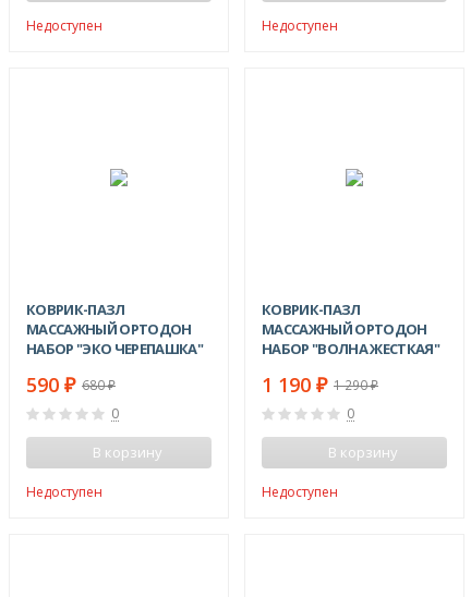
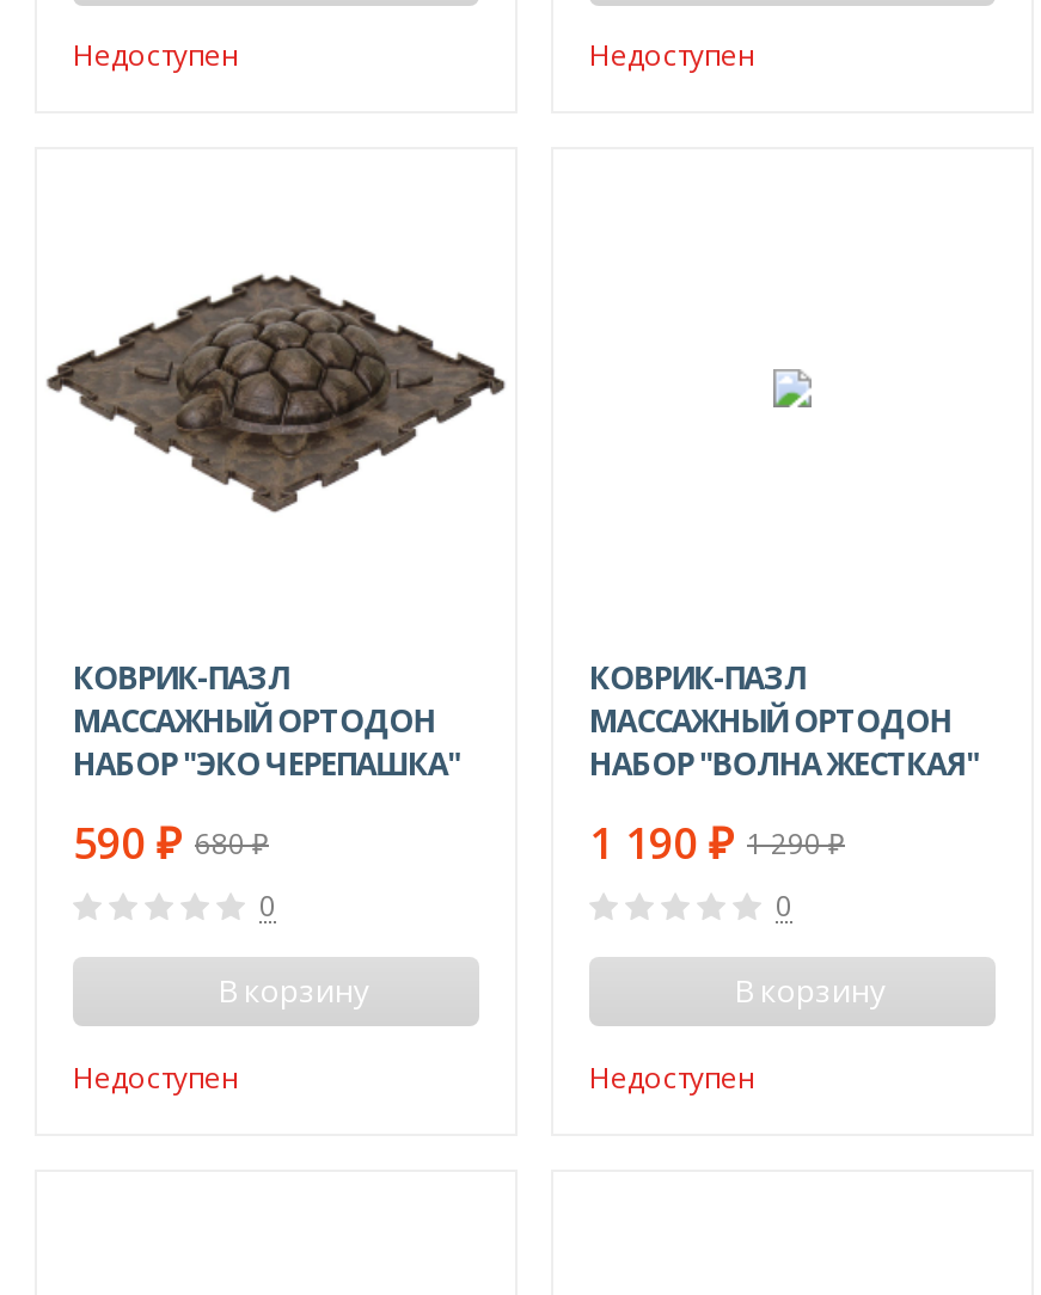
none -> [44,272,508,514] [image]

